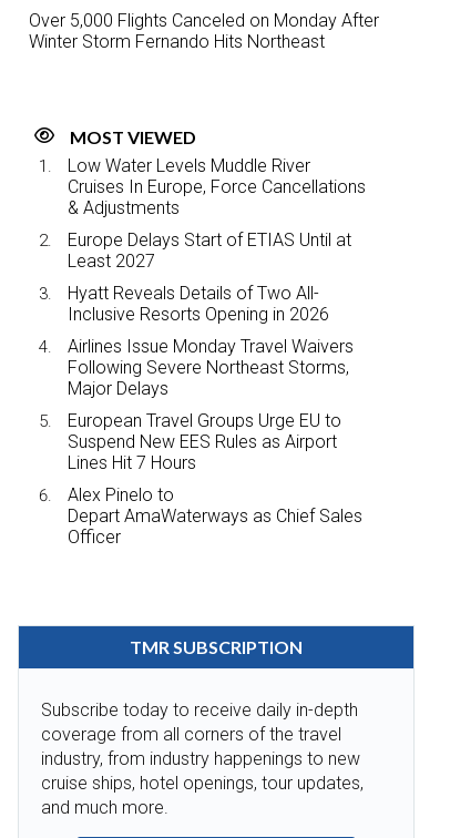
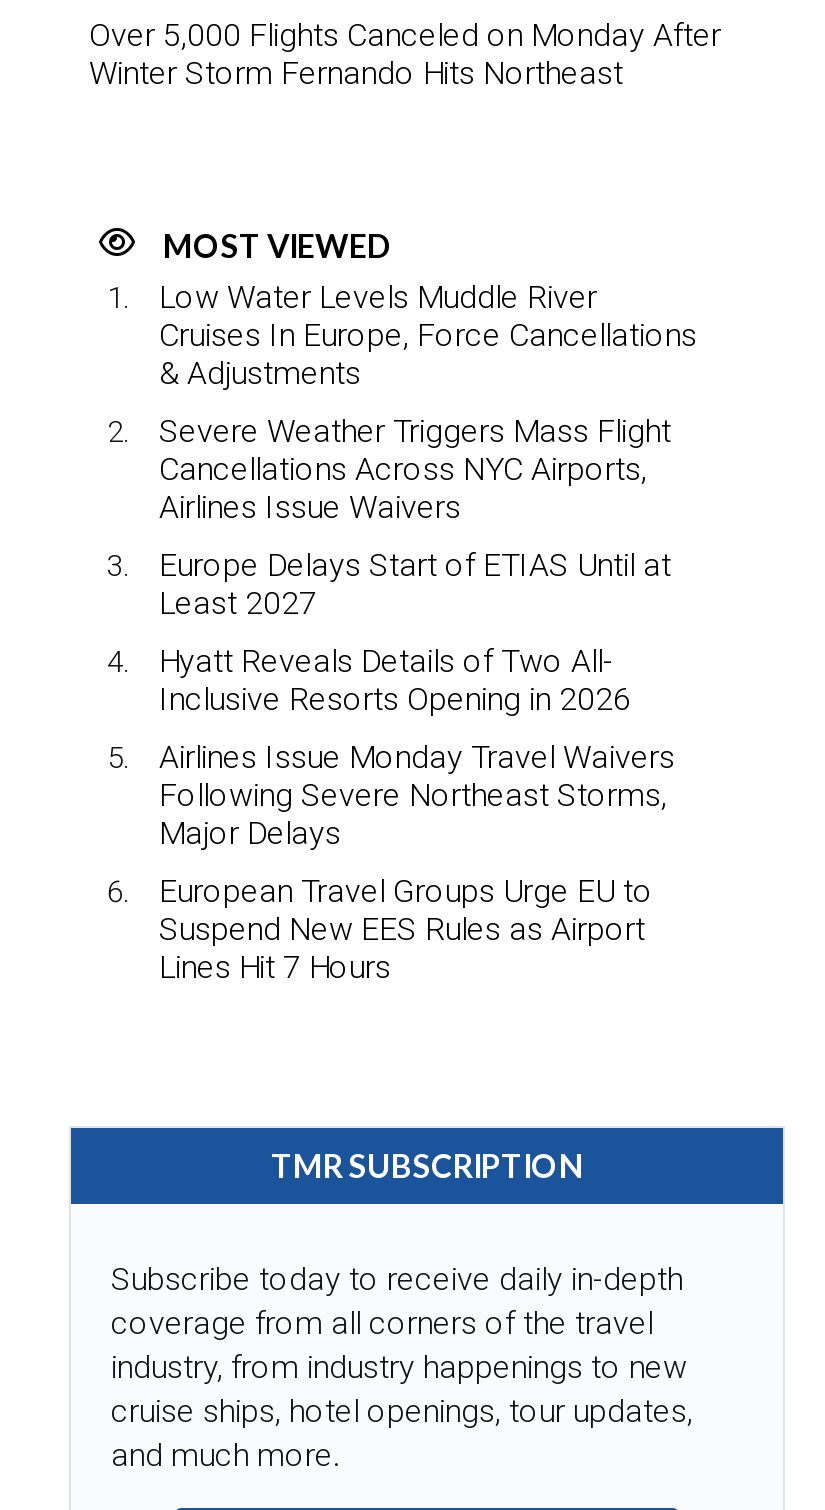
none -> [159,412,671,526] Severe Weather Triggers Mass Flight | Cancellations Across NYC Airports, | Airlines Issue Waivers
moved [68,229,354,473] -> [159,546,675,986]: Europe Delays Start of ETIAS Until at | Least 2027 | Hyatt Reveals Details of Two All- | ... | Suspend New EES Rules as Airport | Lines Hit 7 Hours
[68,484,362,547] Alex Pinelo to | Depart AmaWaterways as Chief Sales | Officer -> none

